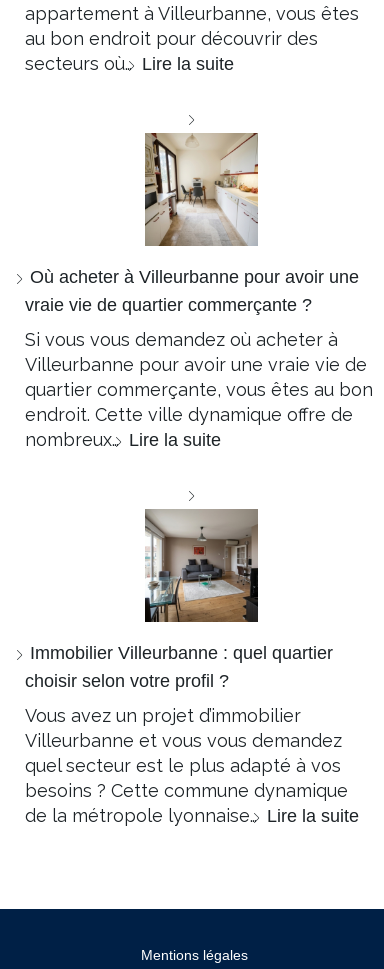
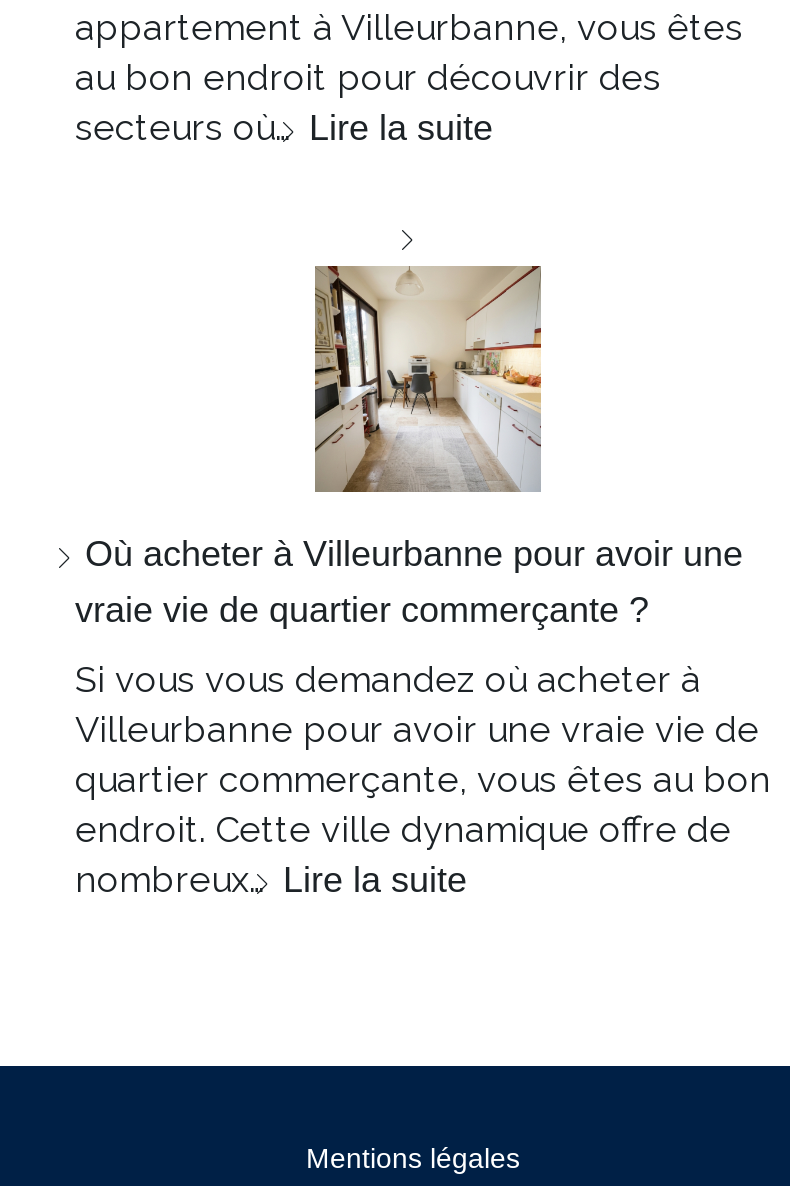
[25,509,359,826] [image] | Immobilier Villeurbanne : quel quartier | choisir selon votre profil ? | Vous avez un projet d’immobilier | Villeurbanne et vous vous demandez | quel secteur est le plus adapté à vos | besoins ? Cette commune dynamique | de la métropole lyonnaise… Lire la suite -> none

